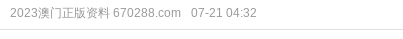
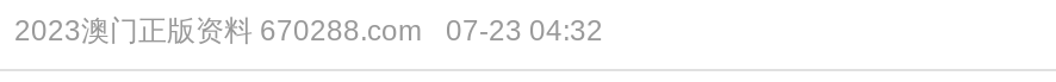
[10,6,257,20] 2023澳门正版资料 670288.com 07-21 04:32 -> [14,14,603,48] 2023澳门正版资料 670288.com 07-23 04:32

